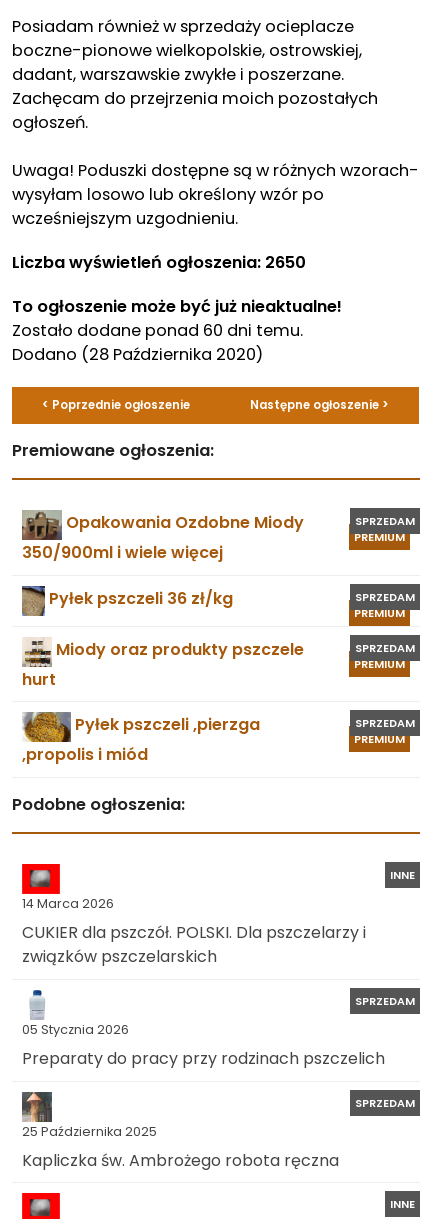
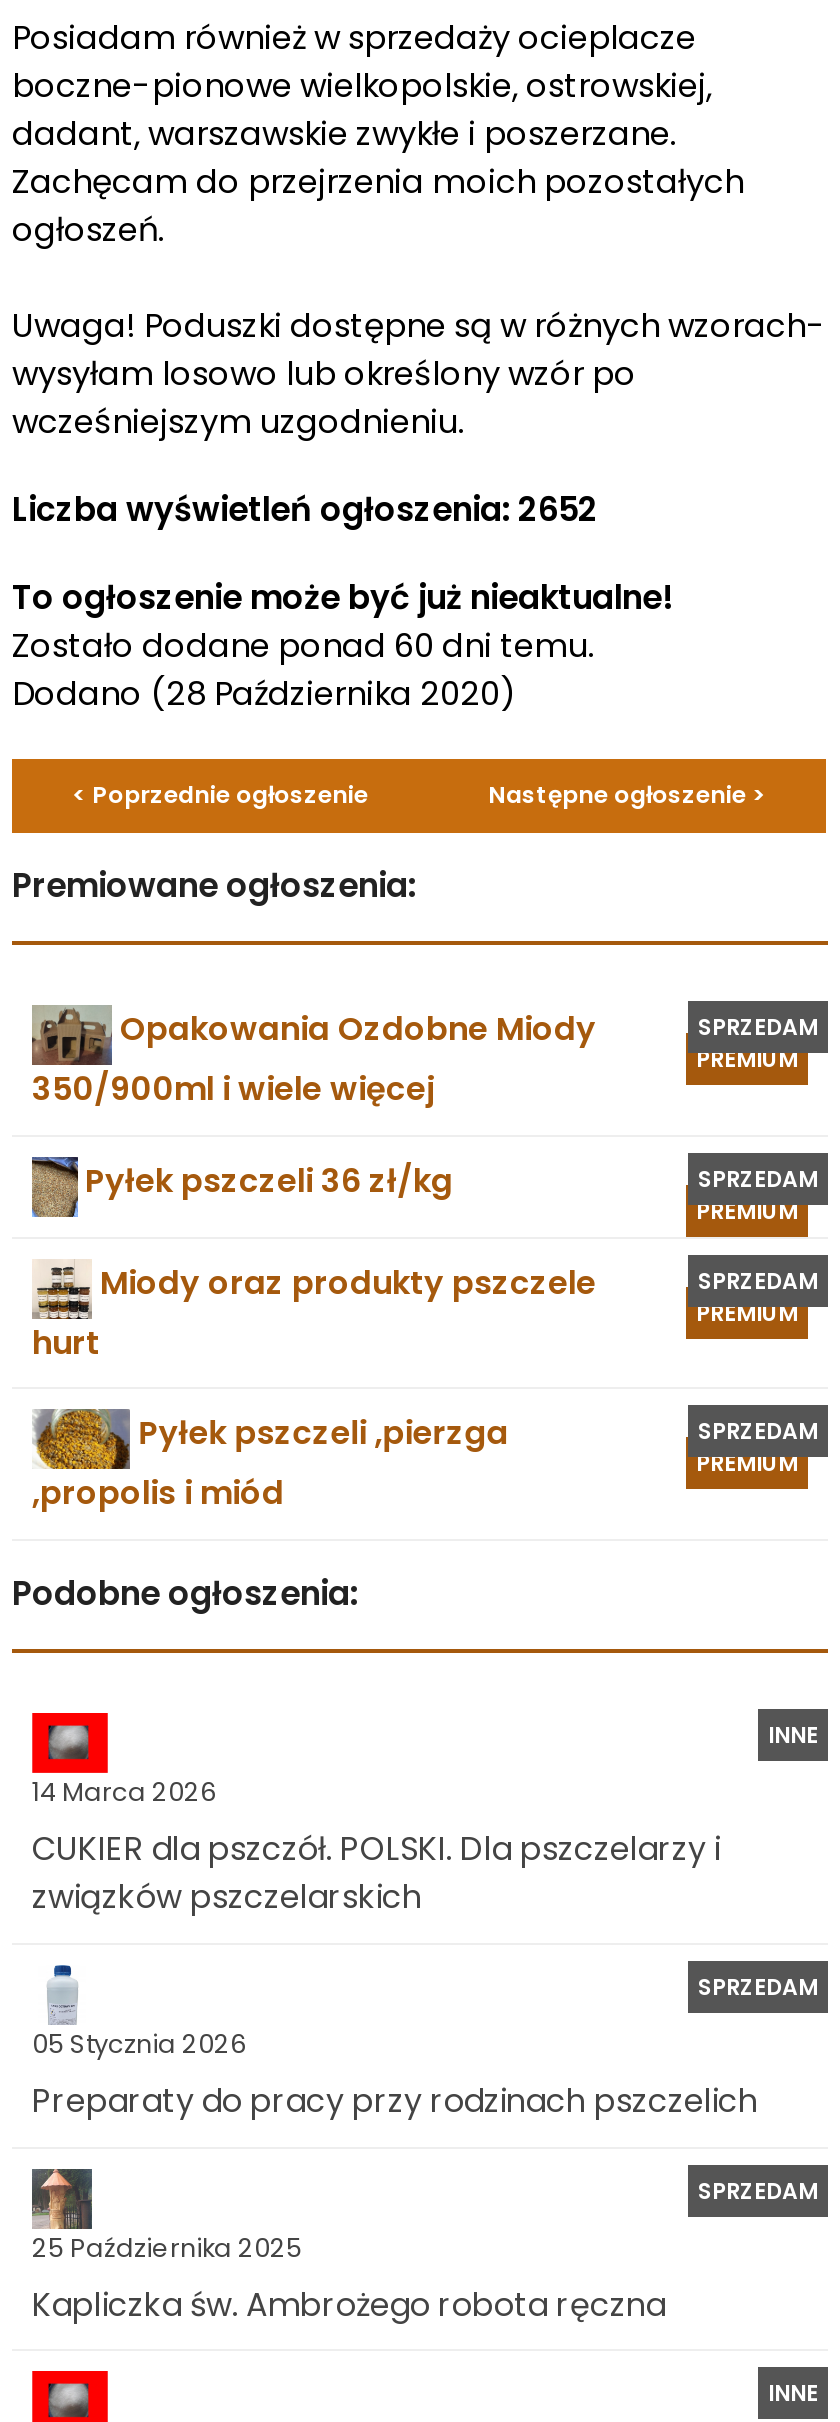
[12,251,306,274] Liczba wyświetleń ogłoszenia: 2650 -> [12,487,598,533] Liczba wyświetleń ogłoszenia: 2652

